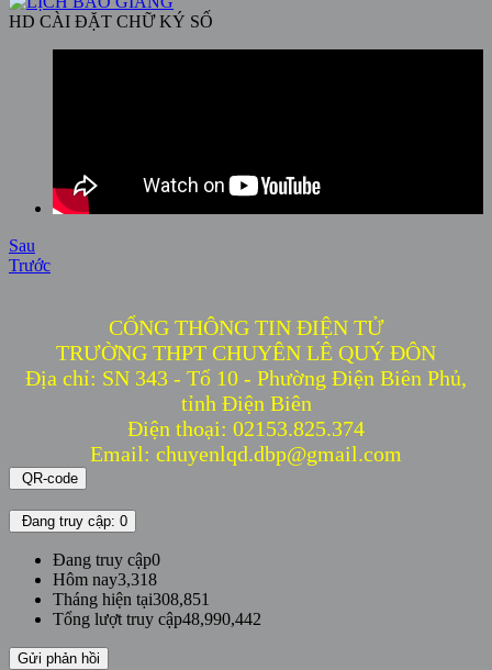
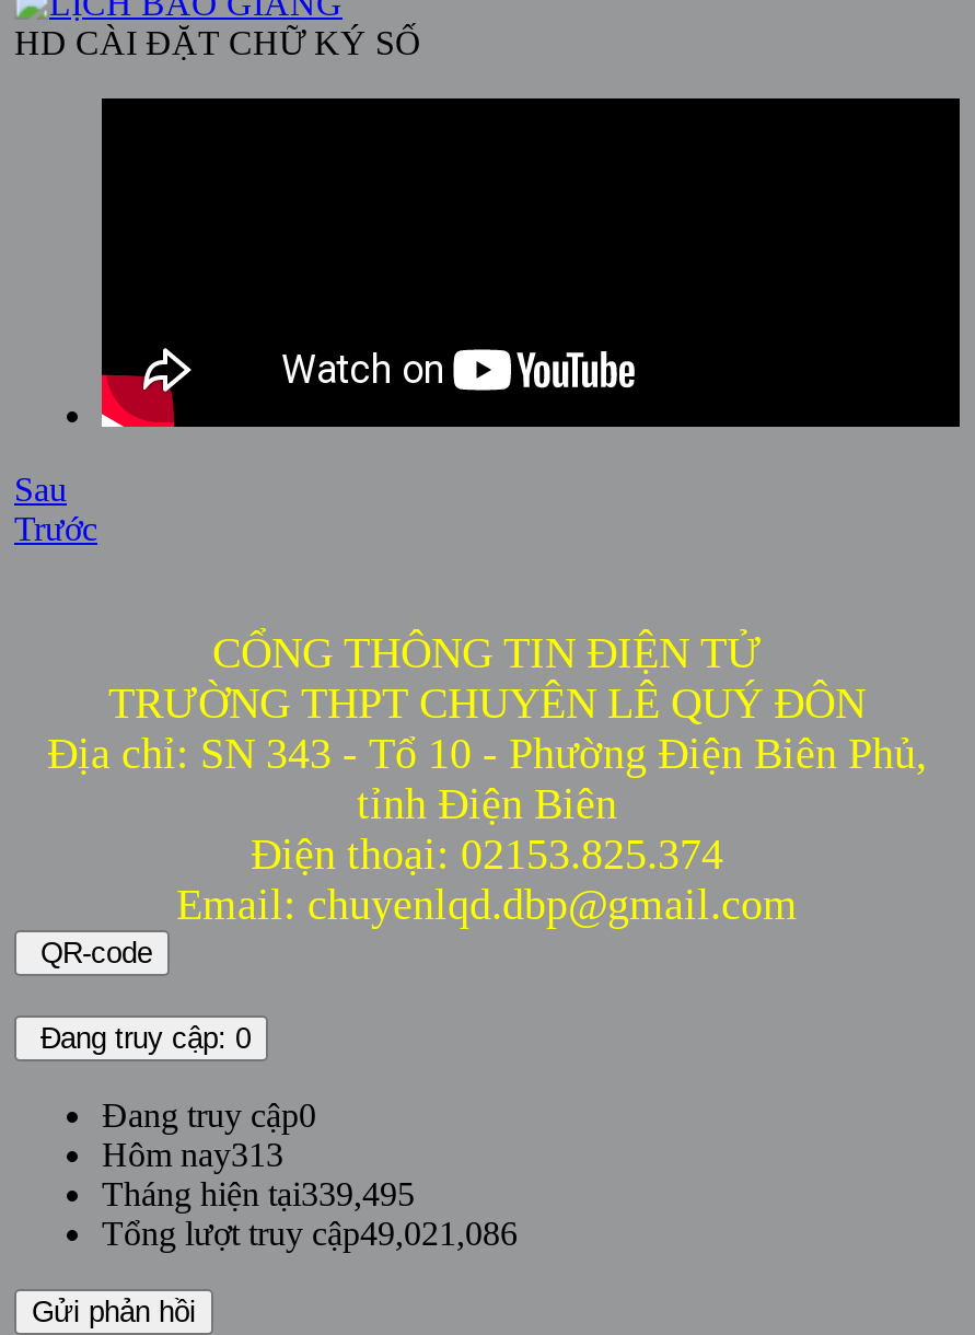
[53,570,157,589] Hôm nay3,318 -> [102,1136,283,1173] Hôm nay313
[53,590,210,609] Tháng hiện tại308,851 -> [102,1176,415,1213] Tháng hiện tại339,495
[53,610,261,628] Tổng lượt truy cập48,990,442 -> [102,1215,518,1252] Tổng lượt truy cập49,021,086

